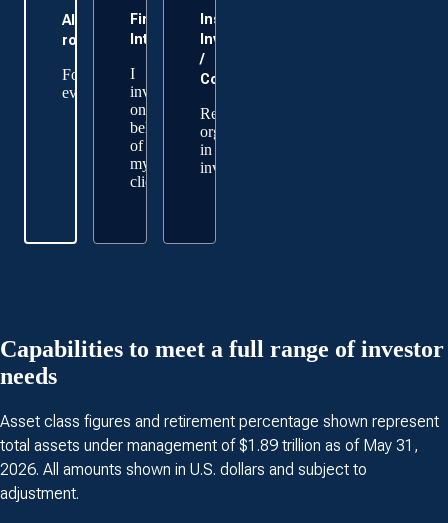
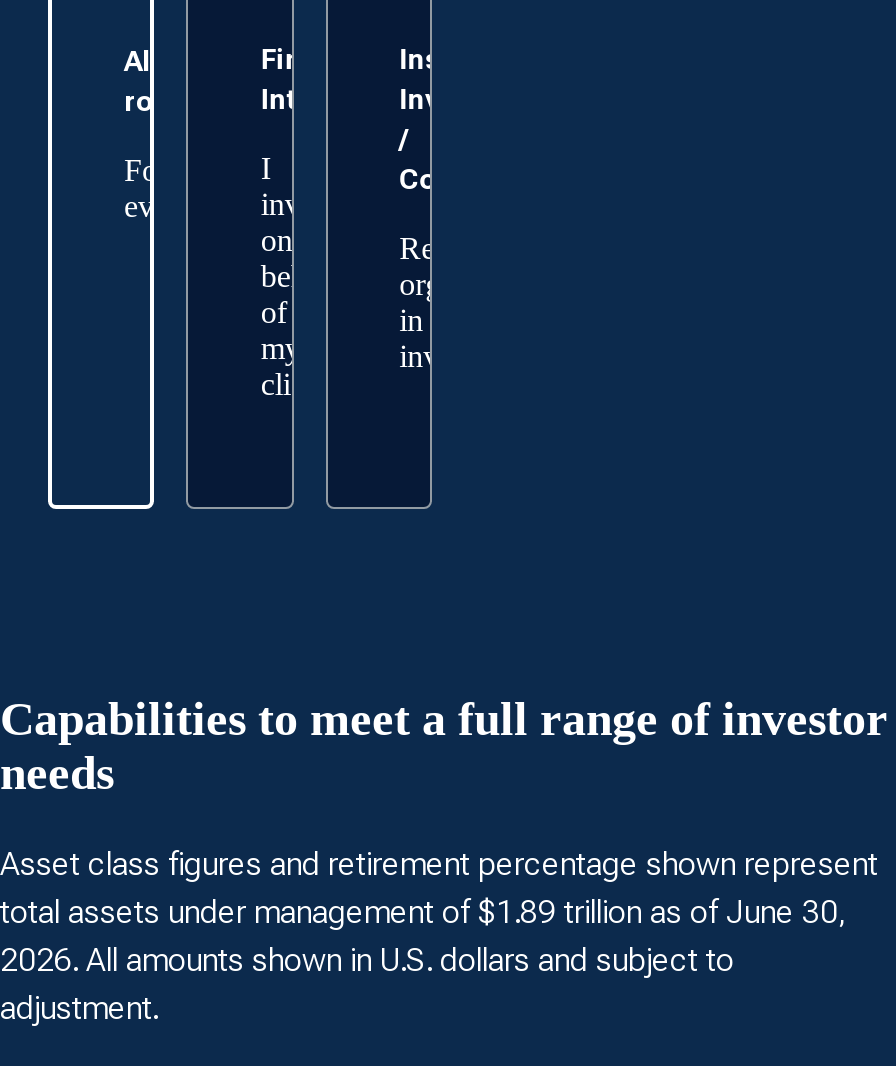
[0,436,419,455] total assets under management of $1.89 trillion as of May 31, -> [0,893,848,931] total assets under management of $1.89 trillion as of June 30,

